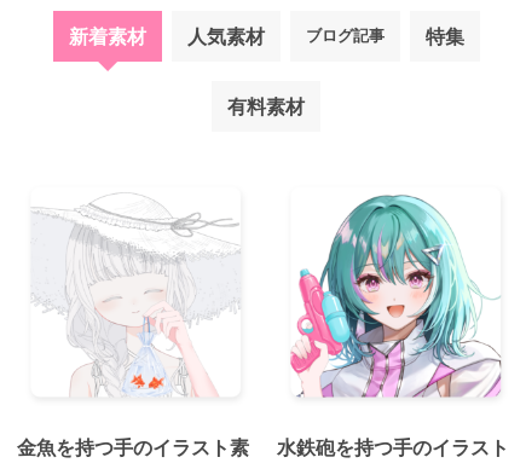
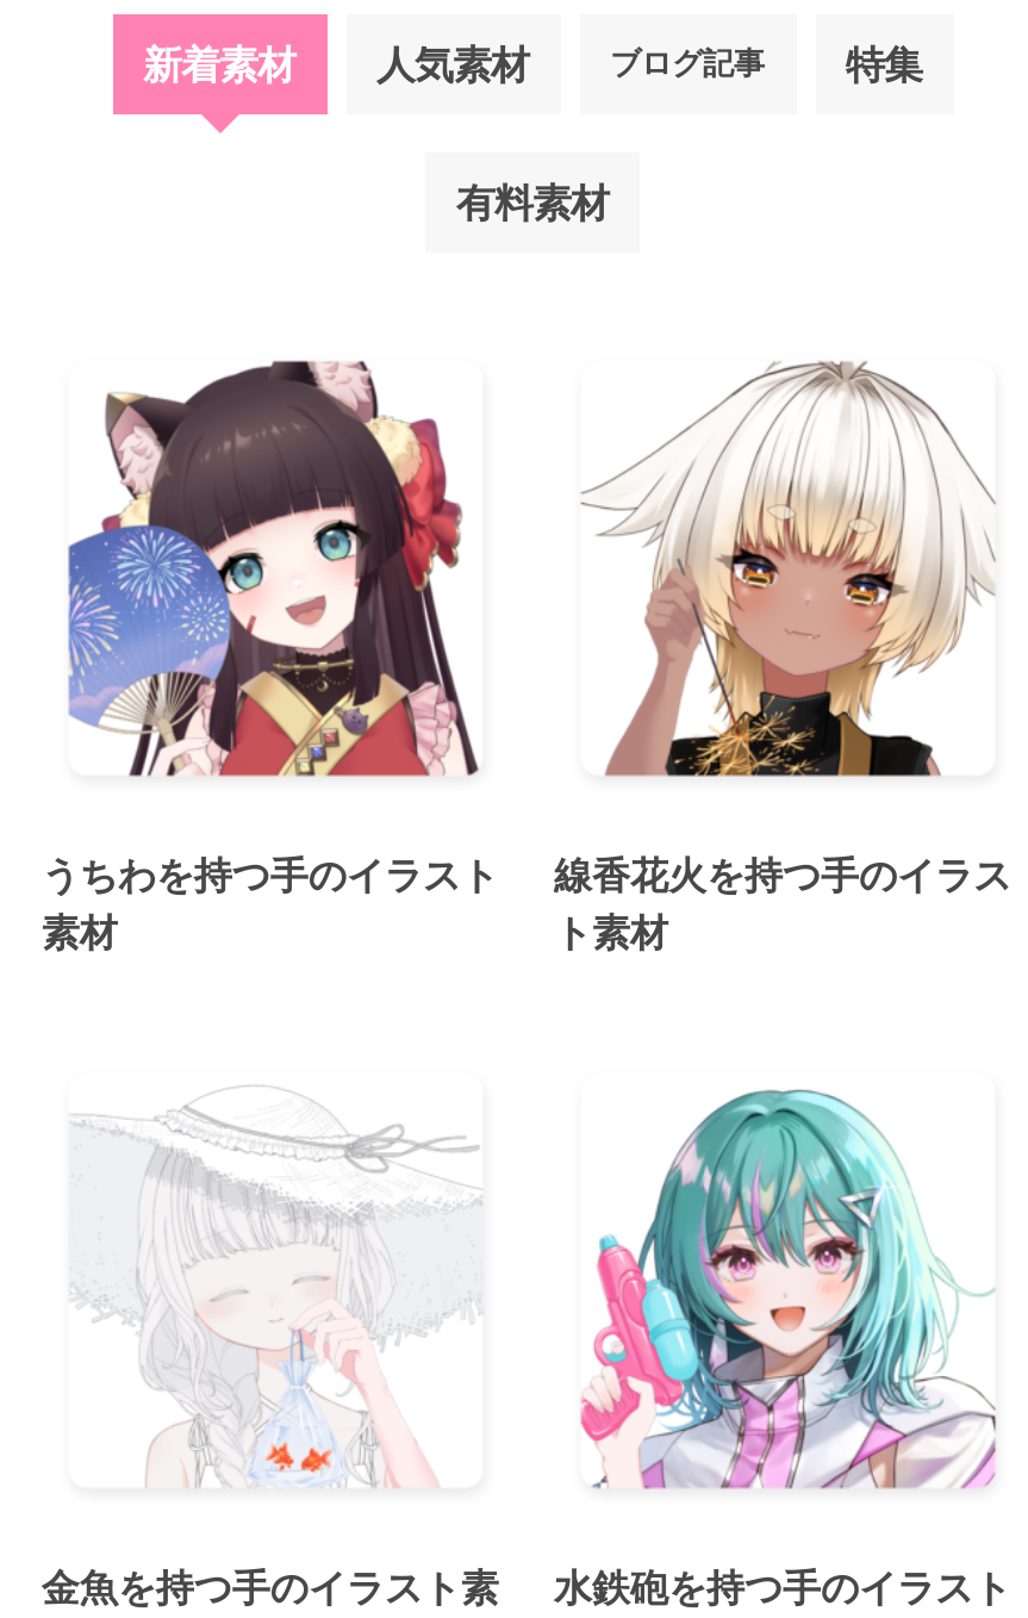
none -> [41,357,499,952] [image] | うちわを持つ手のイラスト | 素材
none -> [554,360,1011,952] [image] | 線香花火を持つ手のイラス | ト素材

